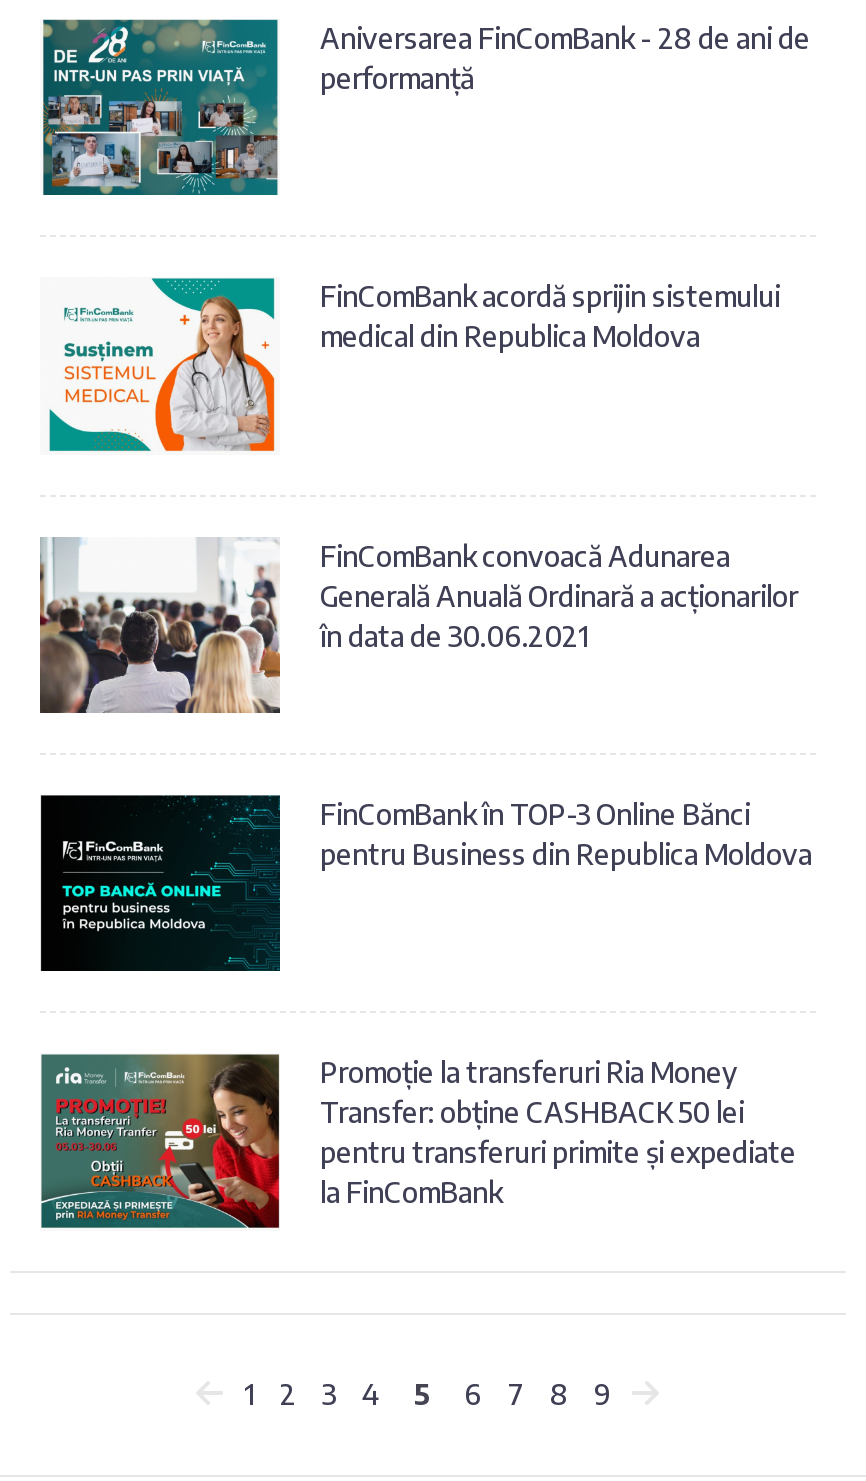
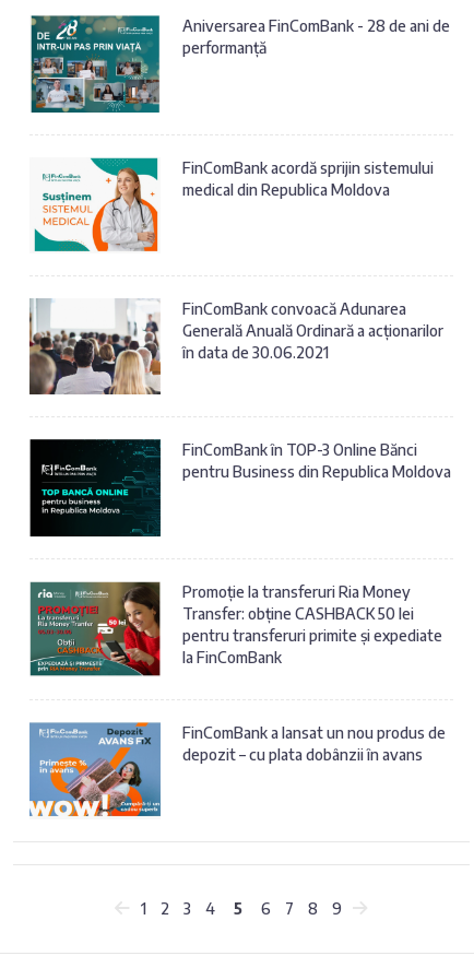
none -> [29,722,446,817] [image] | FinComBank a lansat un nou produs de | depozit – cu plata dobânzii în avans

